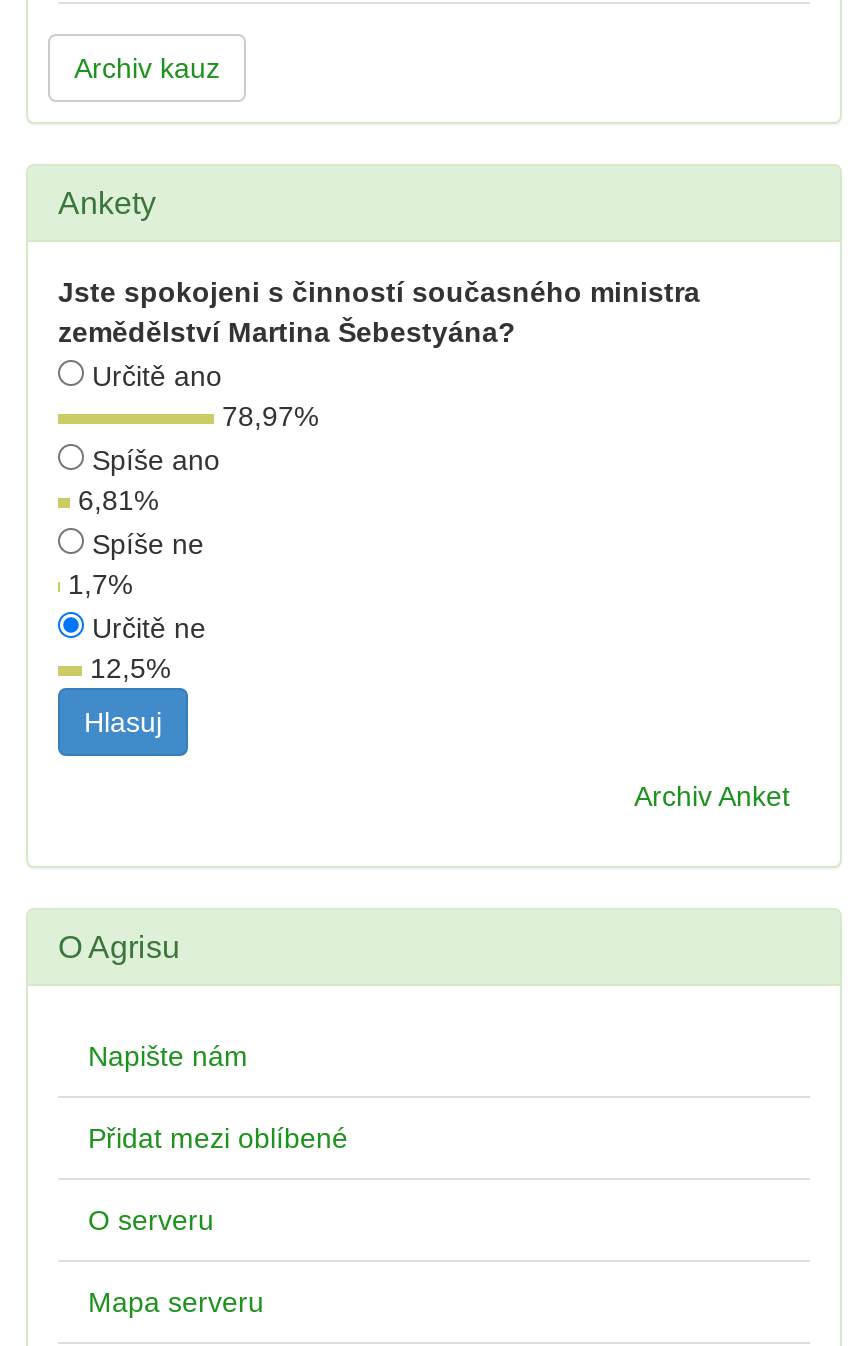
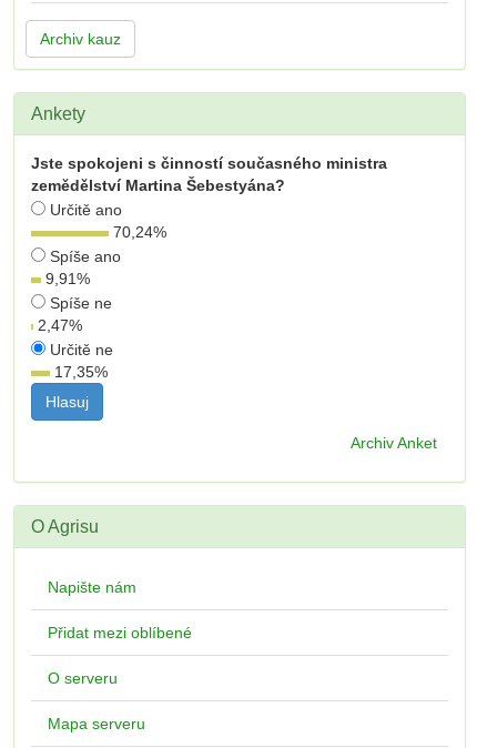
[214,401,318,433] 78,97% -> [109,223,166,241] 70,24%
[70,485,158,517] 6,81% -> [41,270,90,288] 9,91%
[60,569,132,601] 1,7% -> [33,317,82,334] 2,47%
[82,653,170,685] 12,5% -> [50,363,108,381] 17,35%

